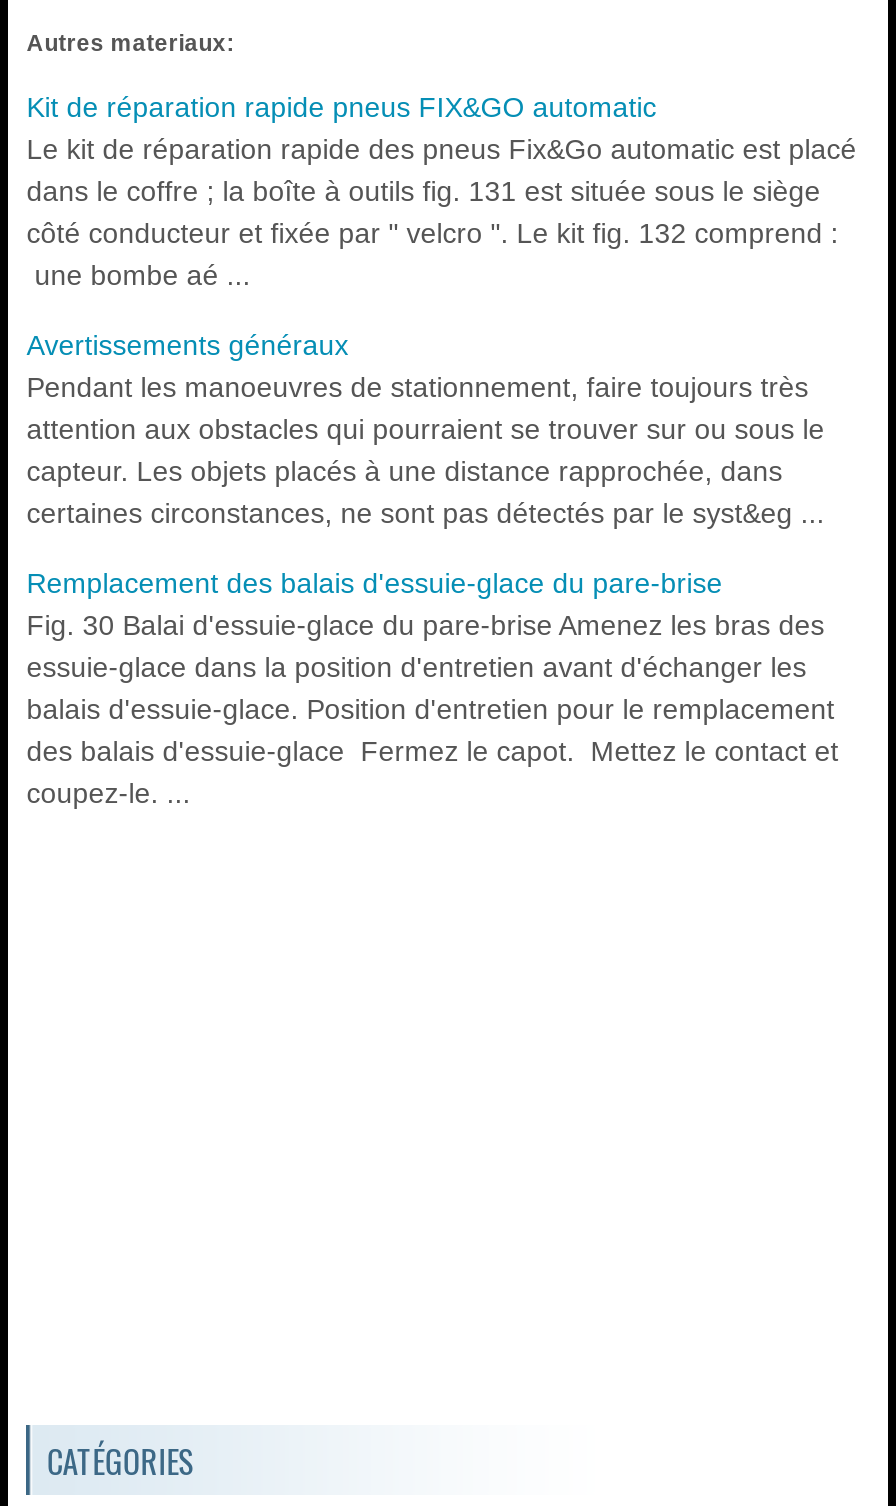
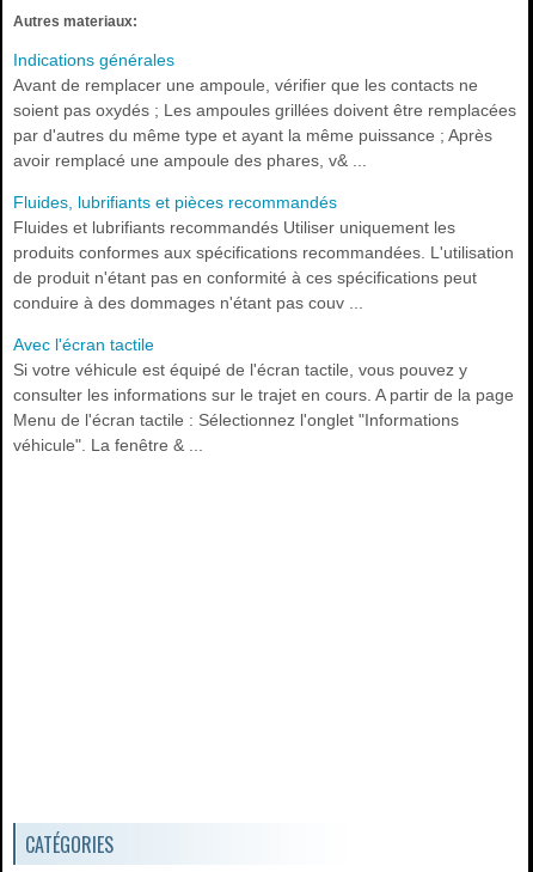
[27,91,857,291] Kit de réparation rapide pneus FIX&GO automatic | Le kit de réparation rapide des pneus Fix&Go automatic est placé | dans le coffre ; la boîte à outils fig. 131 est située sous le siège | côté conducteur et fixée par " velcro ". Le kit fig. 132 comprend : | une bombe aé ... -> [14,50,517,170] Indications générales | Avant de remplacer une ampoule, vérifier que les contacts ne | soient pas oxydés ; Les ampoules grillées doivent être remplacées | par d'autres du même type et ayant la même puissance ; Après | avoir remplacé une ampoule des phares, v& ...
[27,329,825,529] Avertissements généraux | Pendant les manoeuvres de stationnement, faire toujours très | attention aux obstacles qui pourraient se trouver sur ou sous le | capteur. Les objets placés à une distance rapprochée, dans | certaines circonstances, ne sont pas détectés par le syst&eg ... -> [14,193,514,312] Fluides, lubrifiants et pièces recommandés | Fluides et lubrifiants recommandés Utiliser uniquement les | produits conformes aux spécifications recommandées. L'utilisation | de produit n'étant pas en conformité à ces spécifications peut | conduire à des dommages n'étant pas couv ...
[27,567,839,809] Remplacement des balais d'essuie-glace du pare-brise | Fig. 30 Balai d'essuie-glace du pare-brise Amenez les bras des | essuie-glace dans la position d'entretien avant d'échanger les | balais d'essuie-glace. Position d'entretien pour le remplacement | des balais d'essuie-glace Fermez le capot. Mettez le contact et | coupez-le. ... -> [14,335,514,455] Avec l'écran tactile | Si votre véhicule est équipé de l'écran tactile, vous pouvez y | consulter les informations sur le trajet en cours. A partir de la page | Menu de l'écran tactile : Sélectionnez l'onglet "Informations | véhicule". La fenêtre & ...

